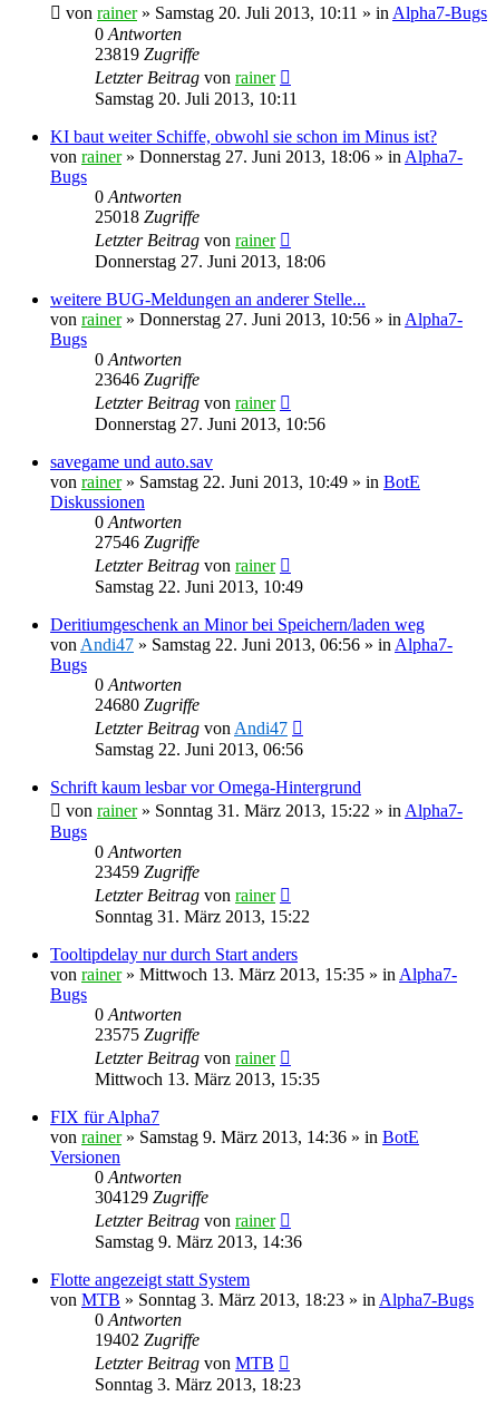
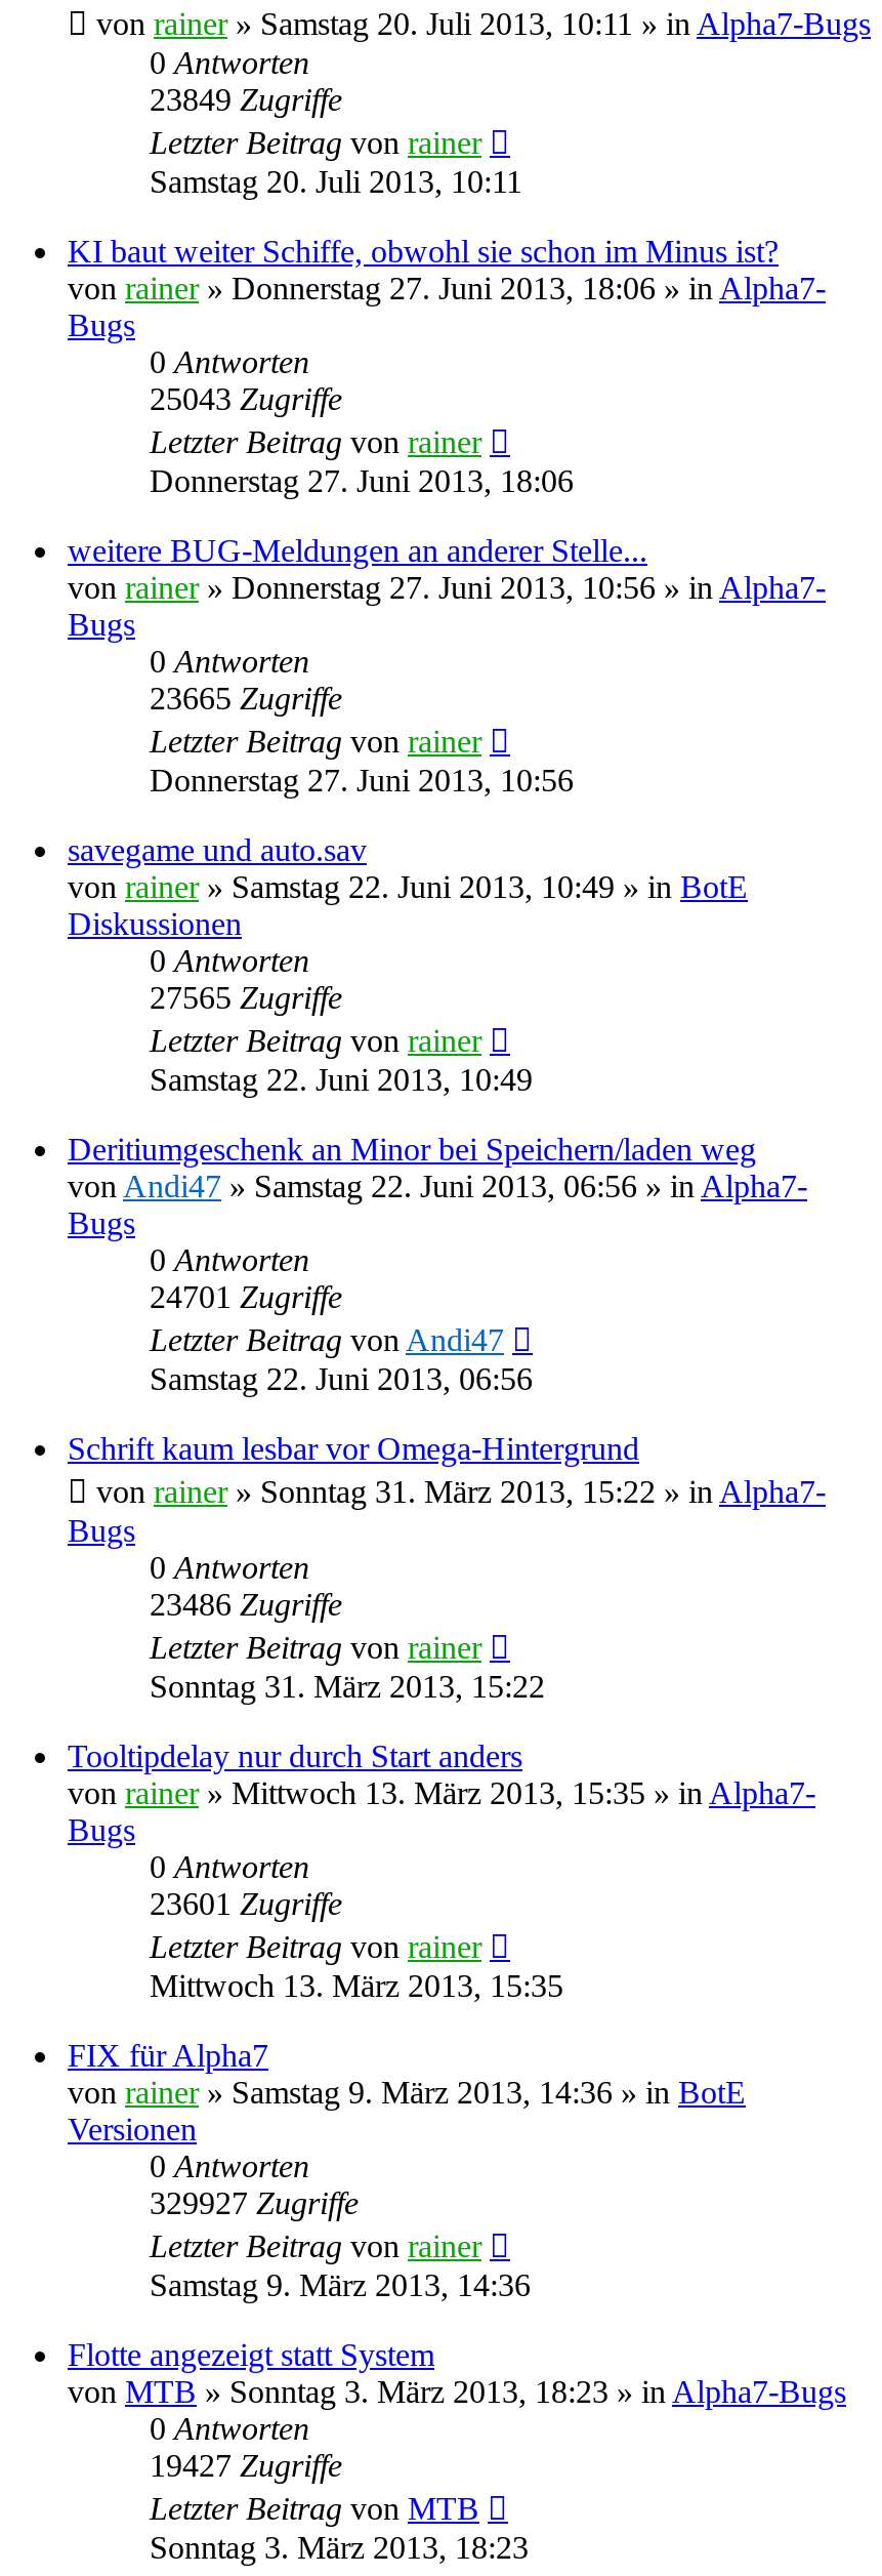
[95,45,200,64] 23819 Zugriffe -> [150,82,342,117] 23849 Zugriffe
[95,207,200,226] 25018 Zugriffe -> [150,381,342,416] 25043 Zugriffe
[95,370,200,389] 23646 Zugriffe -> [150,681,342,715] 23665 Zugriffe
[95,533,200,551] 27546 Zugriffe -> [150,980,342,1015] 27565 Zugriffe
[95,695,200,714] 24680 Zugriffe -> [150,1279,342,1314] 24701 Zugriffe
[95,862,200,881] 23459 Zugriffe -> [150,1587,342,1622] 23486 Zugriffe
[95,1025,200,1044] 23575 Zugriffe -> [150,1886,342,1921] 23601 Zugriffe
[95,1188,208,1207] 304129 Zugriffe -> [150,2185,359,2220] 329927 Zugriffe
[95,1330,200,1349] 19402 Zugriffe -> [150,2448,342,2483] 19427 Zugriffe

